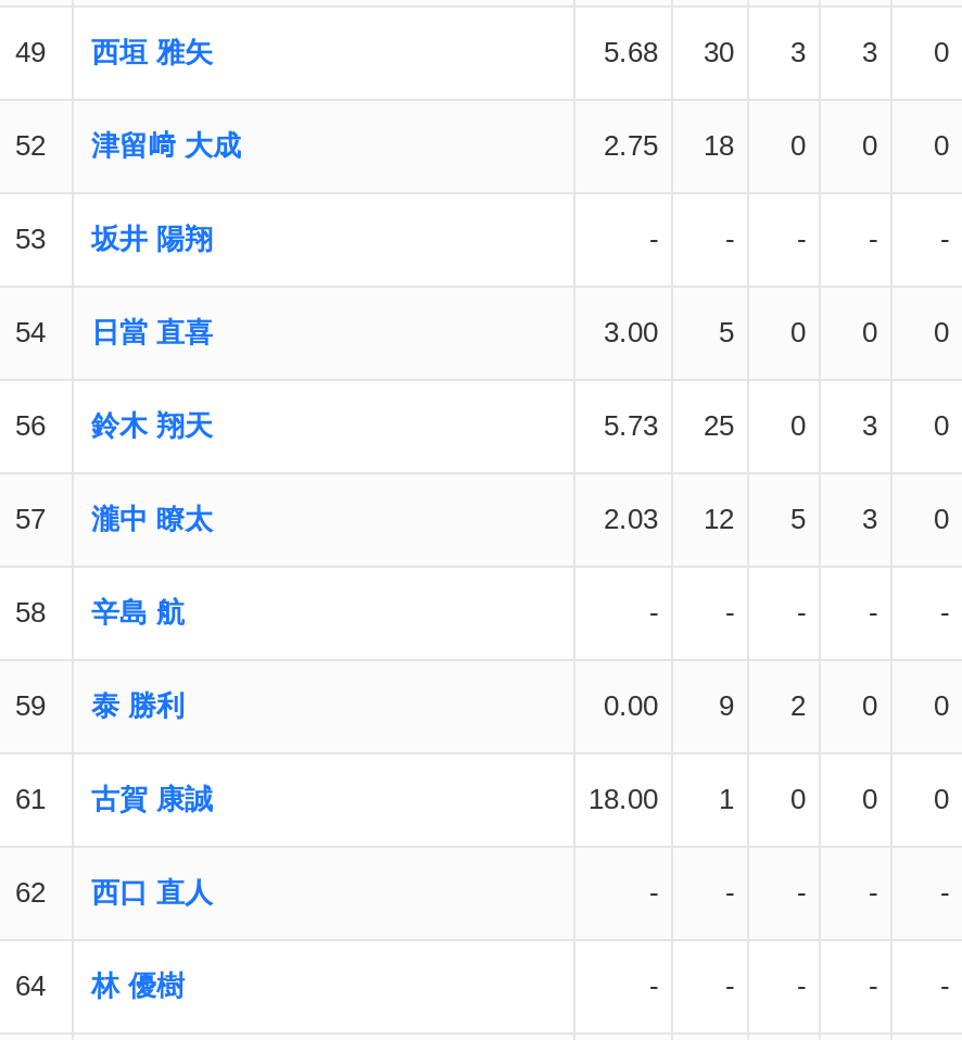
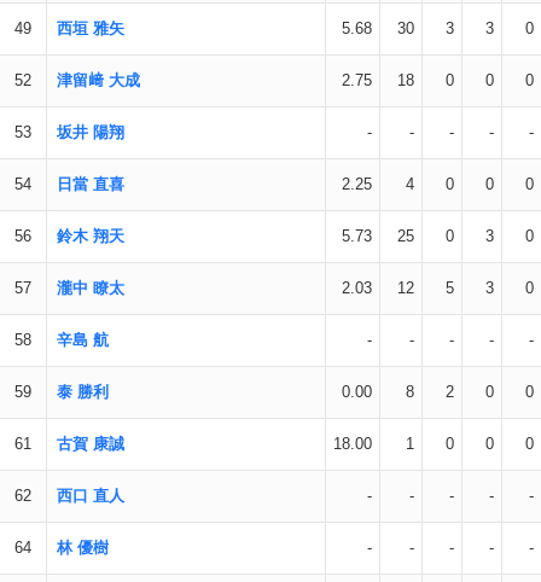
[604,316,658,348] 3.00 -> [342,175,372,193] 2.25
[719,316,734,348] 5 -> [406,175,414,193] 4
[604,689,949,722] 0.00 9 2 0 0 -> [342,383,534,401] 0.00 8 2 0 0

